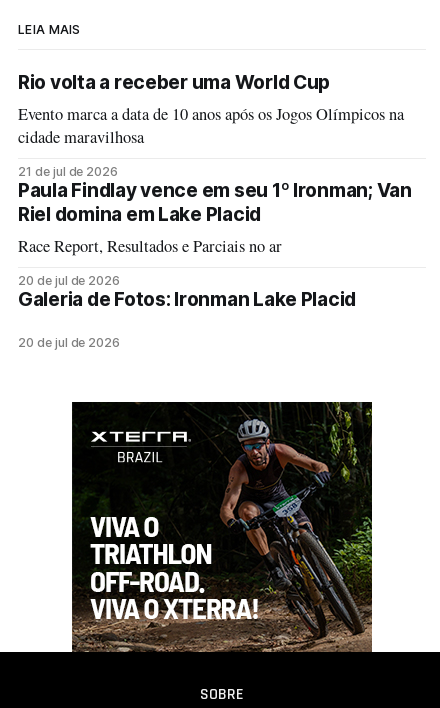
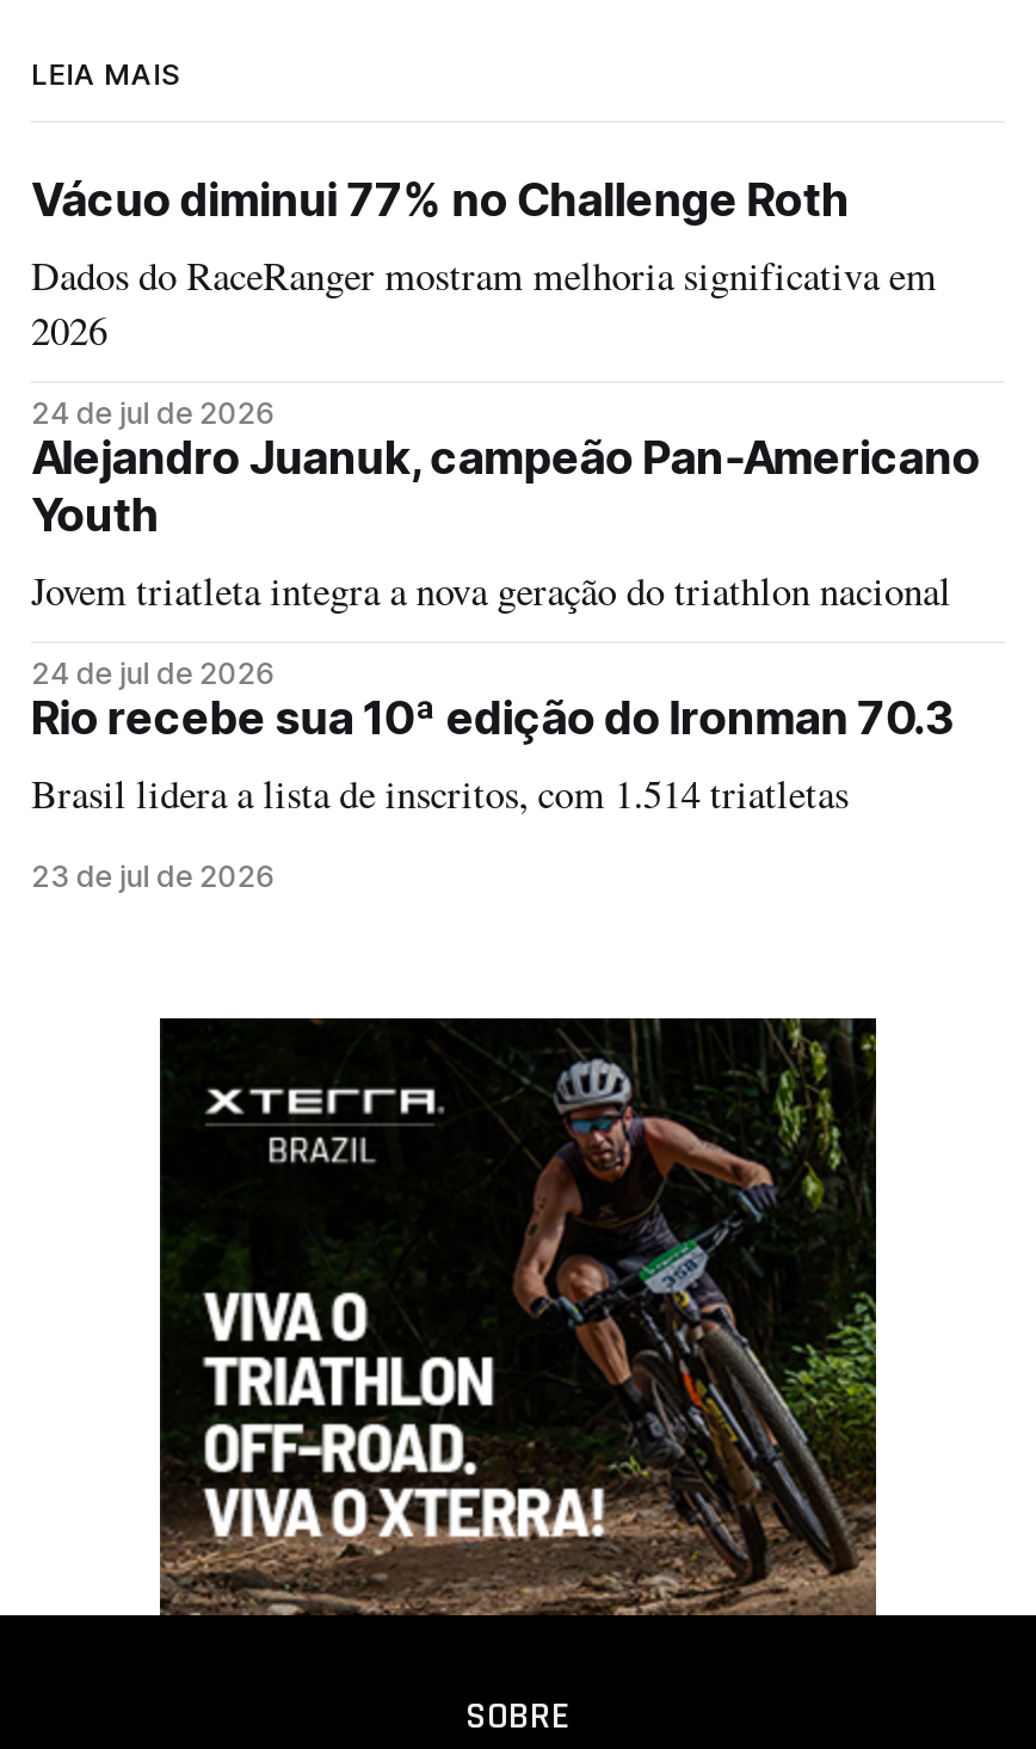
[18,71,404,148] Rio volta a receber uma World Cup | Evento marca a data de 10 anos após os Jogos Olímpicos na | cidade maravilhosa -> [31,173,937,357] Vácuo diminui 77% no Challenge Roth | Dados do RaceRanger mostram melhoria significativa em | 2026
[18,164,412,257] 21 de jul de 2026 | Paula Findlay vence em seu 1º Ironman; Van | Riel domina em Lake Placid | Race Report, Resultados e Parciais no ar -> [31,395,980,617] 24 de jul de 2026 | Alejandro Juanuk, campeão Pan-Americano | Youth | Jovem triatleta integra a nova geração do triathlon nacional
[18,273,356,311] 20 de jul de 2026 | Galeria de Fotos: Ironman Lake Placid -> [31,655,953,820] 24 de jul de 2026 | Rio recebe sua 10ª edição do Ironman 70.3 | Brasil lidera a lista de inscritos, com 1.514 triatletas
[18,335,120,350] 20 de jul de 2026 -> [31,858,275,894] 23 de jul de 2026

